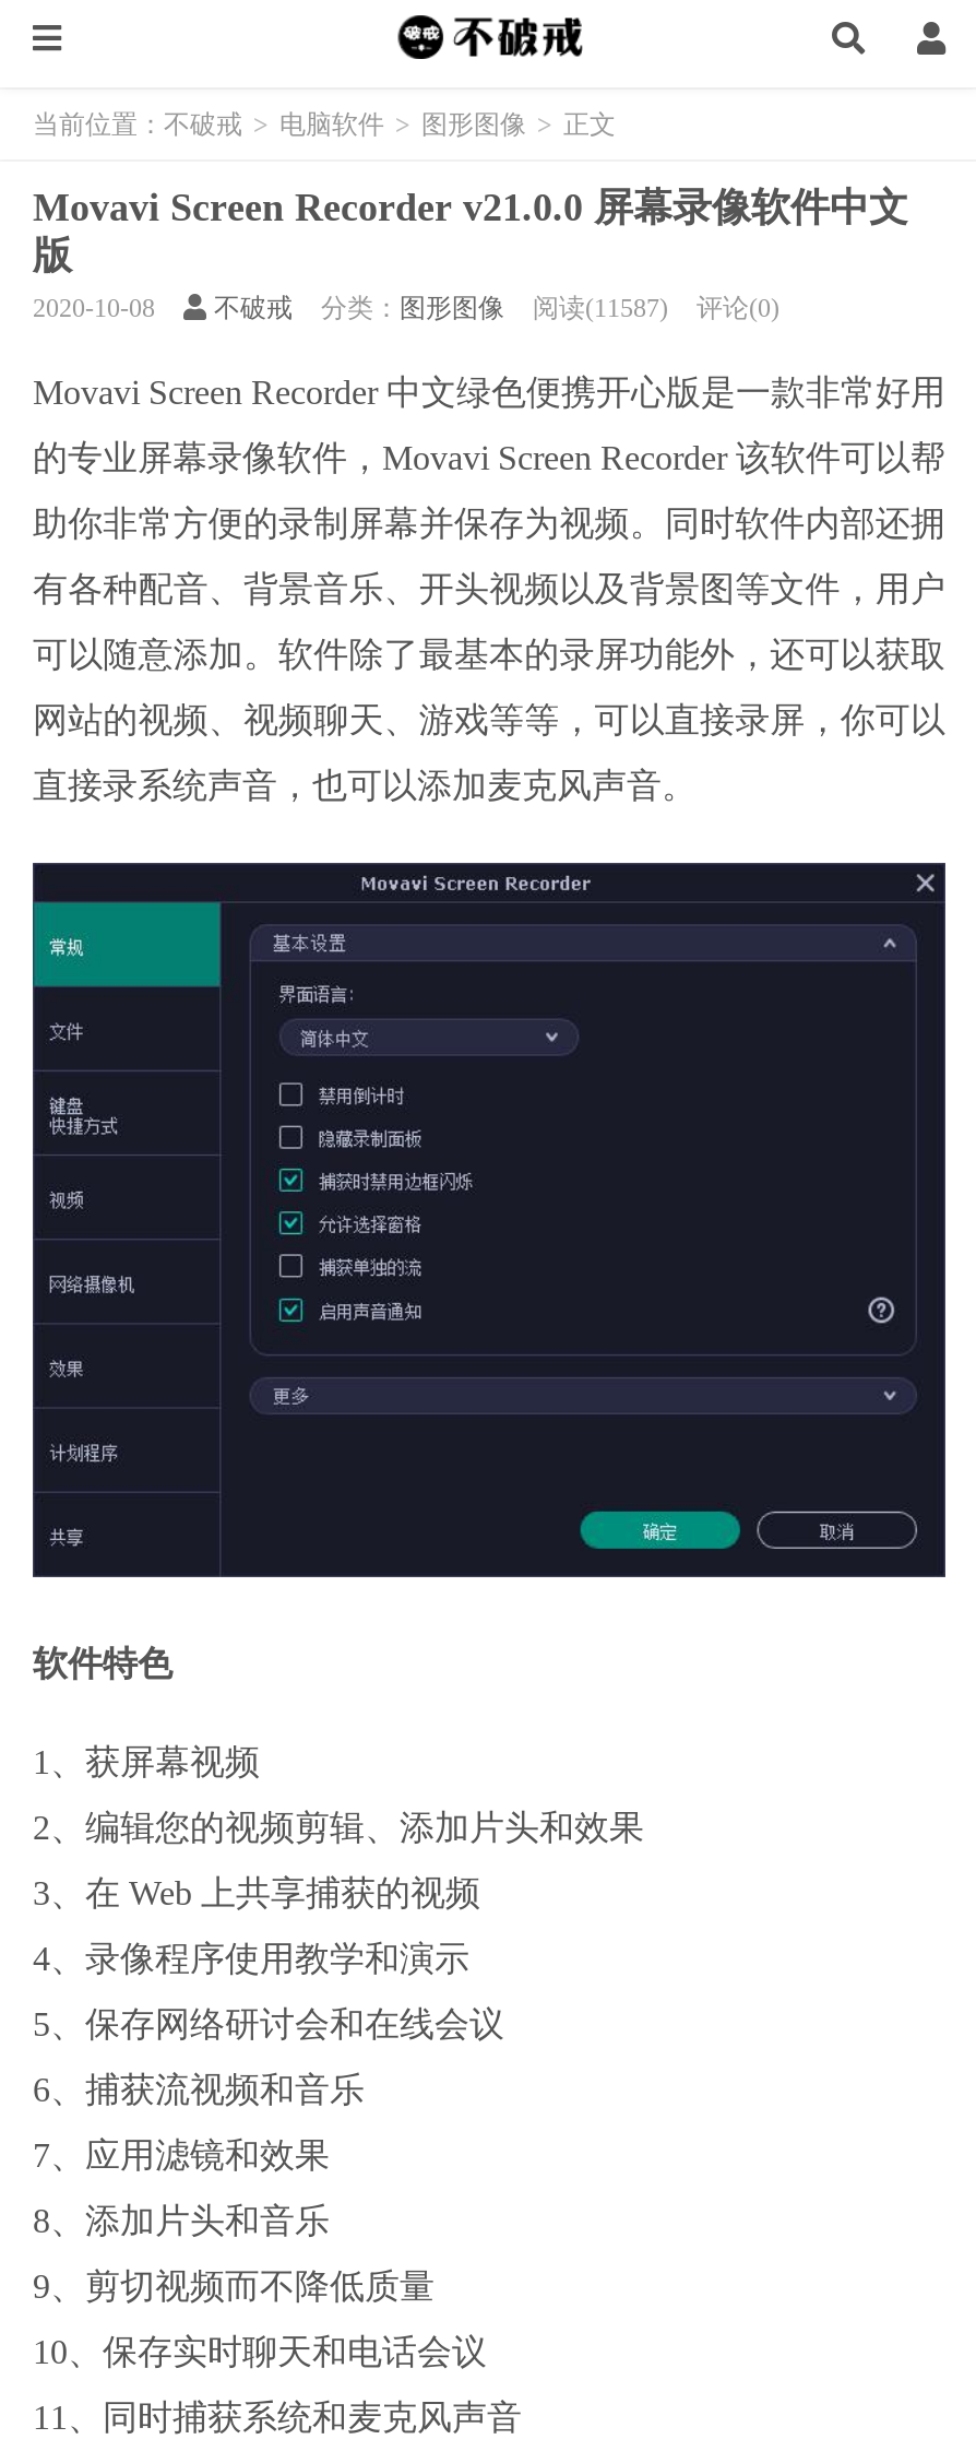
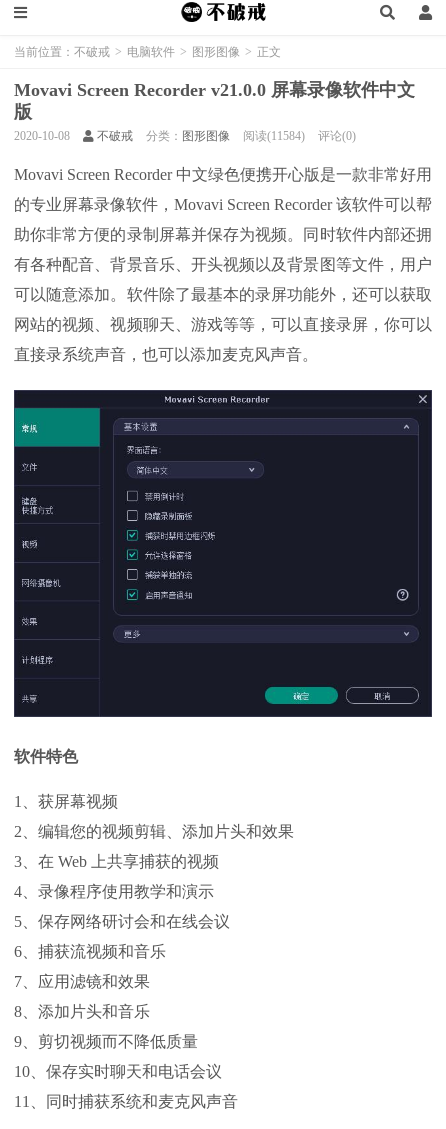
[33,293,779,323] 2020-10-08 不破戒 分类：图形图像 阅读(11587) 评论(0) -> [14,129,356,143] 2020-10-08 不破戒 分类：图形图像 阅读(11584) 评论(0)

